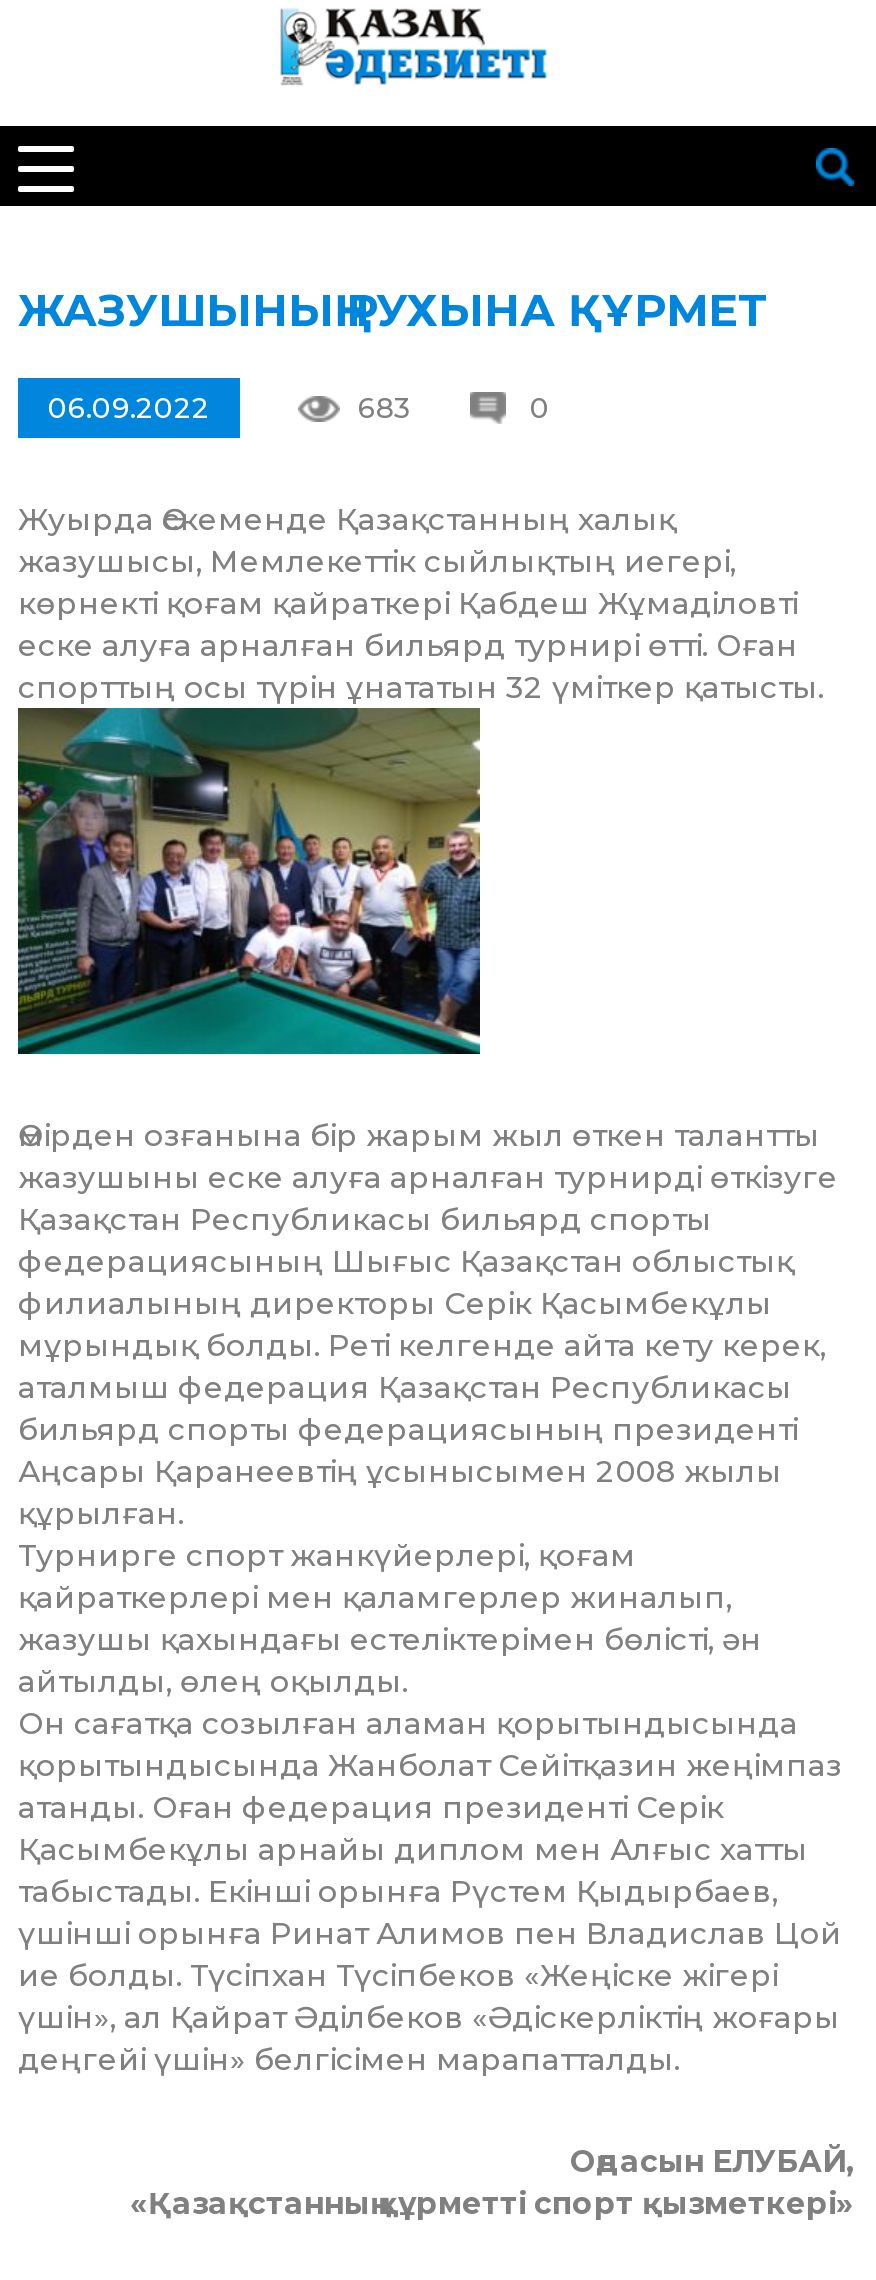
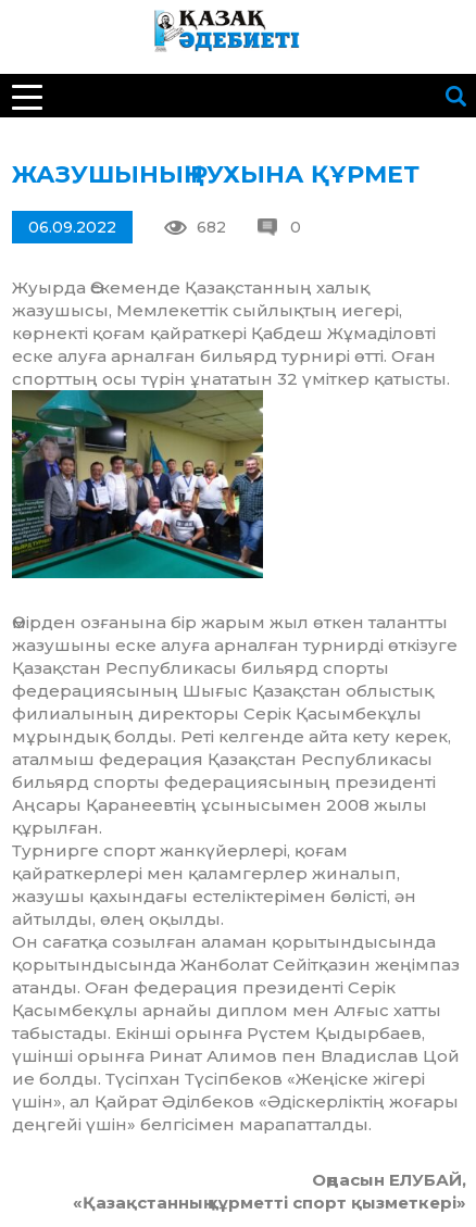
[358,391,412,427] 683 -> [197,218,226,237] 682

